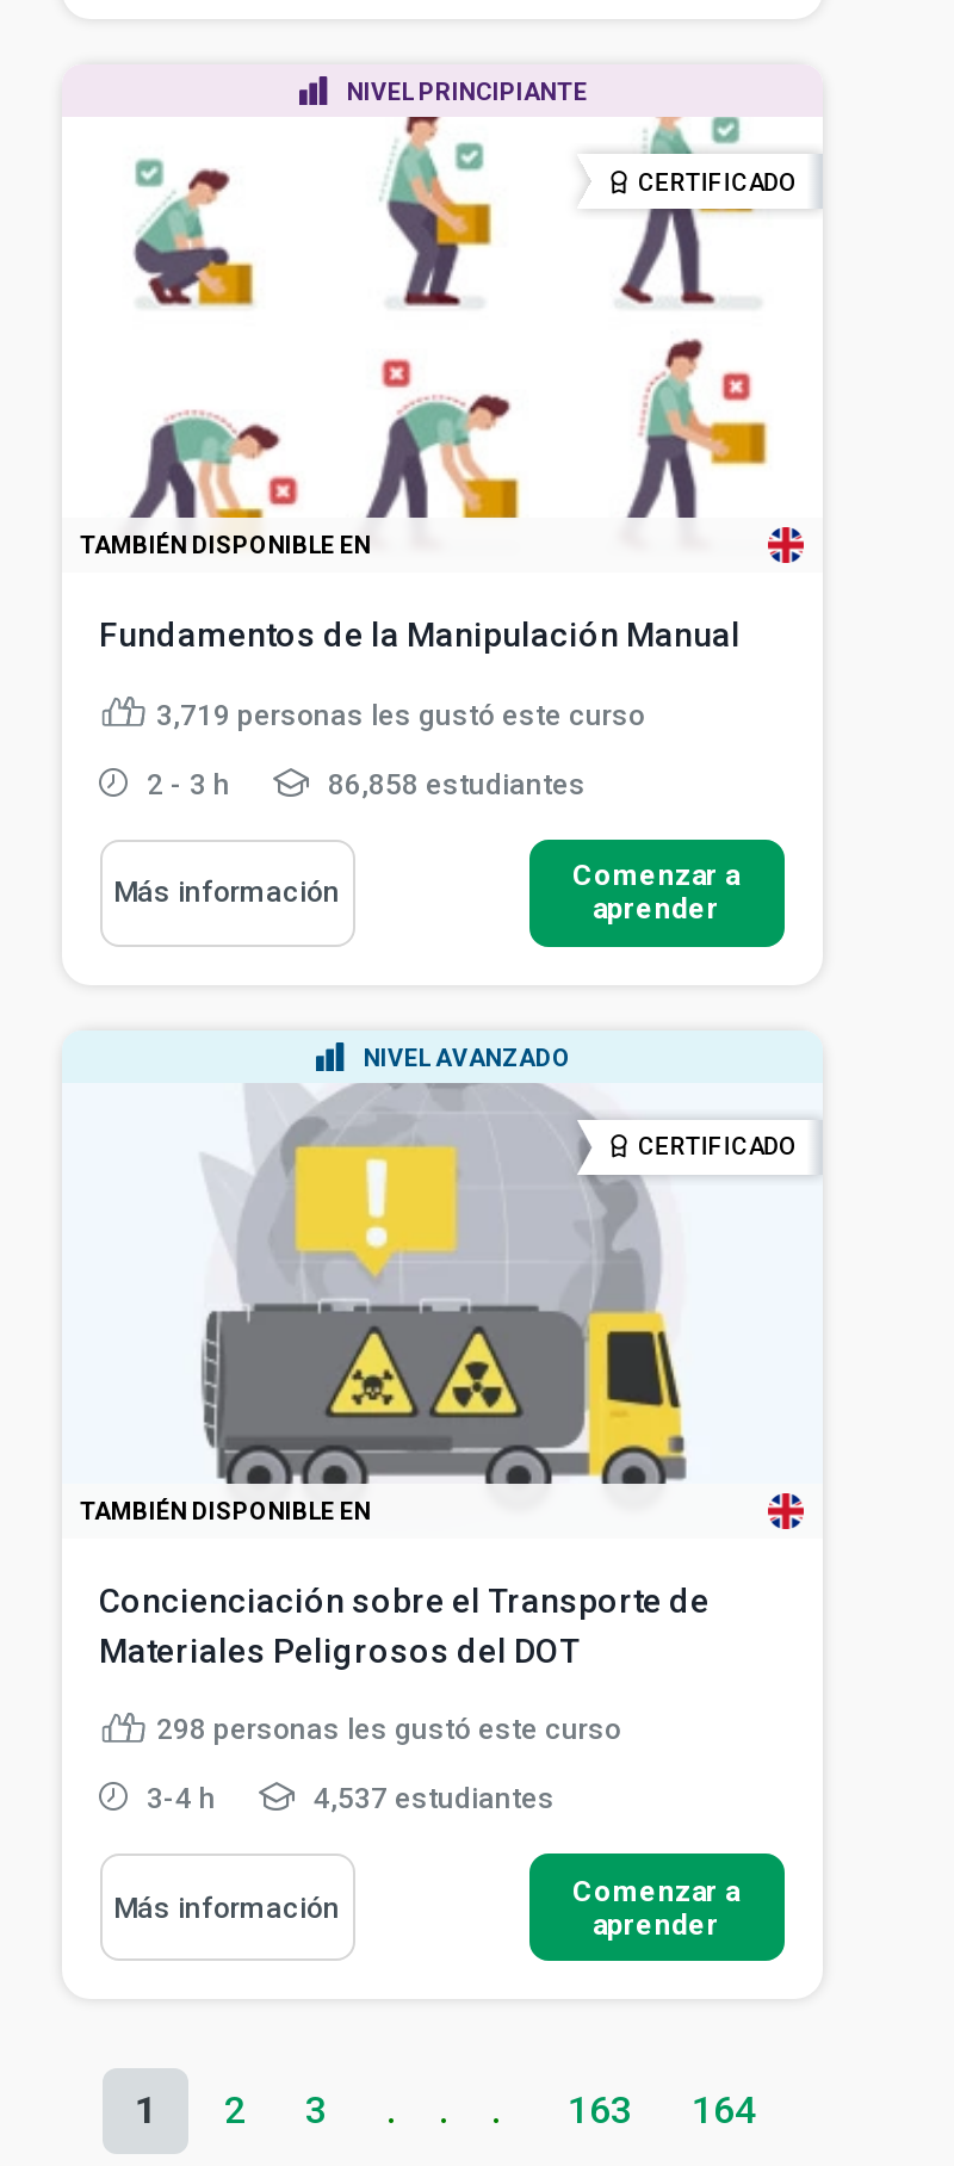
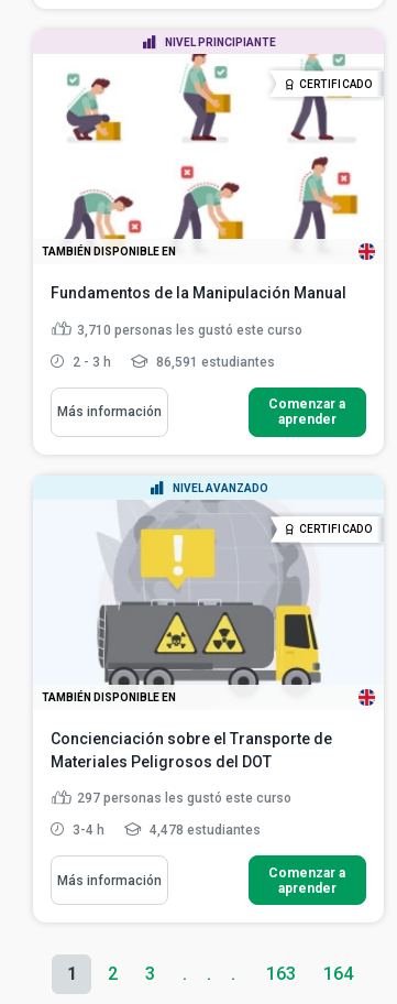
[156,698,645,732] 3,719 personas les gustó este curso -> [76,322,302,338] 3,710 personas les gustó este curso
[321,767,586,800] 86,858 estudiantes -> [152,354,274,369] 86,591 estudiantes
[156,1713,621,1747] 298 personas les gustó este curso -> [76,791,291,806] 297 personas les gustó este curso
[306,1782,555,1815] 4,537 estudiantes -> [146,822,260,838] 4,478 estudiantes

